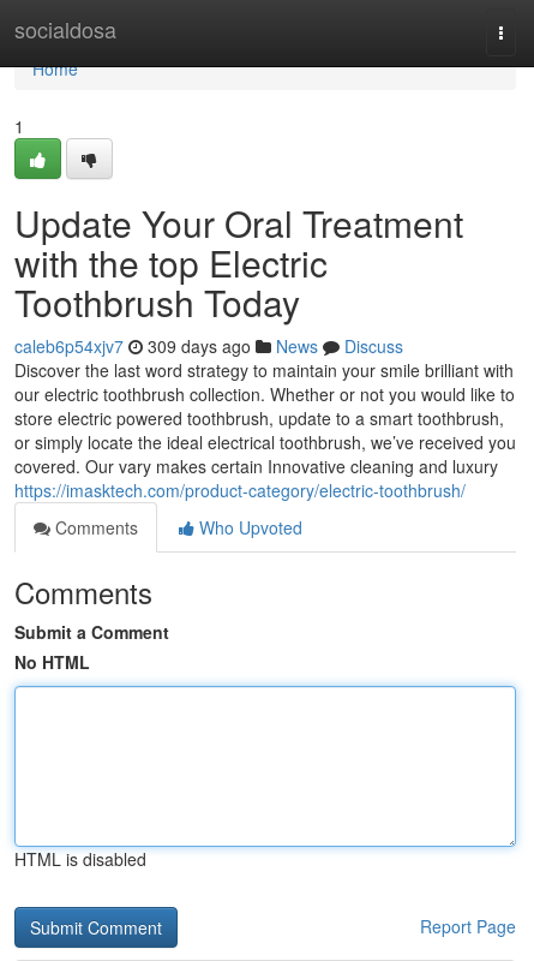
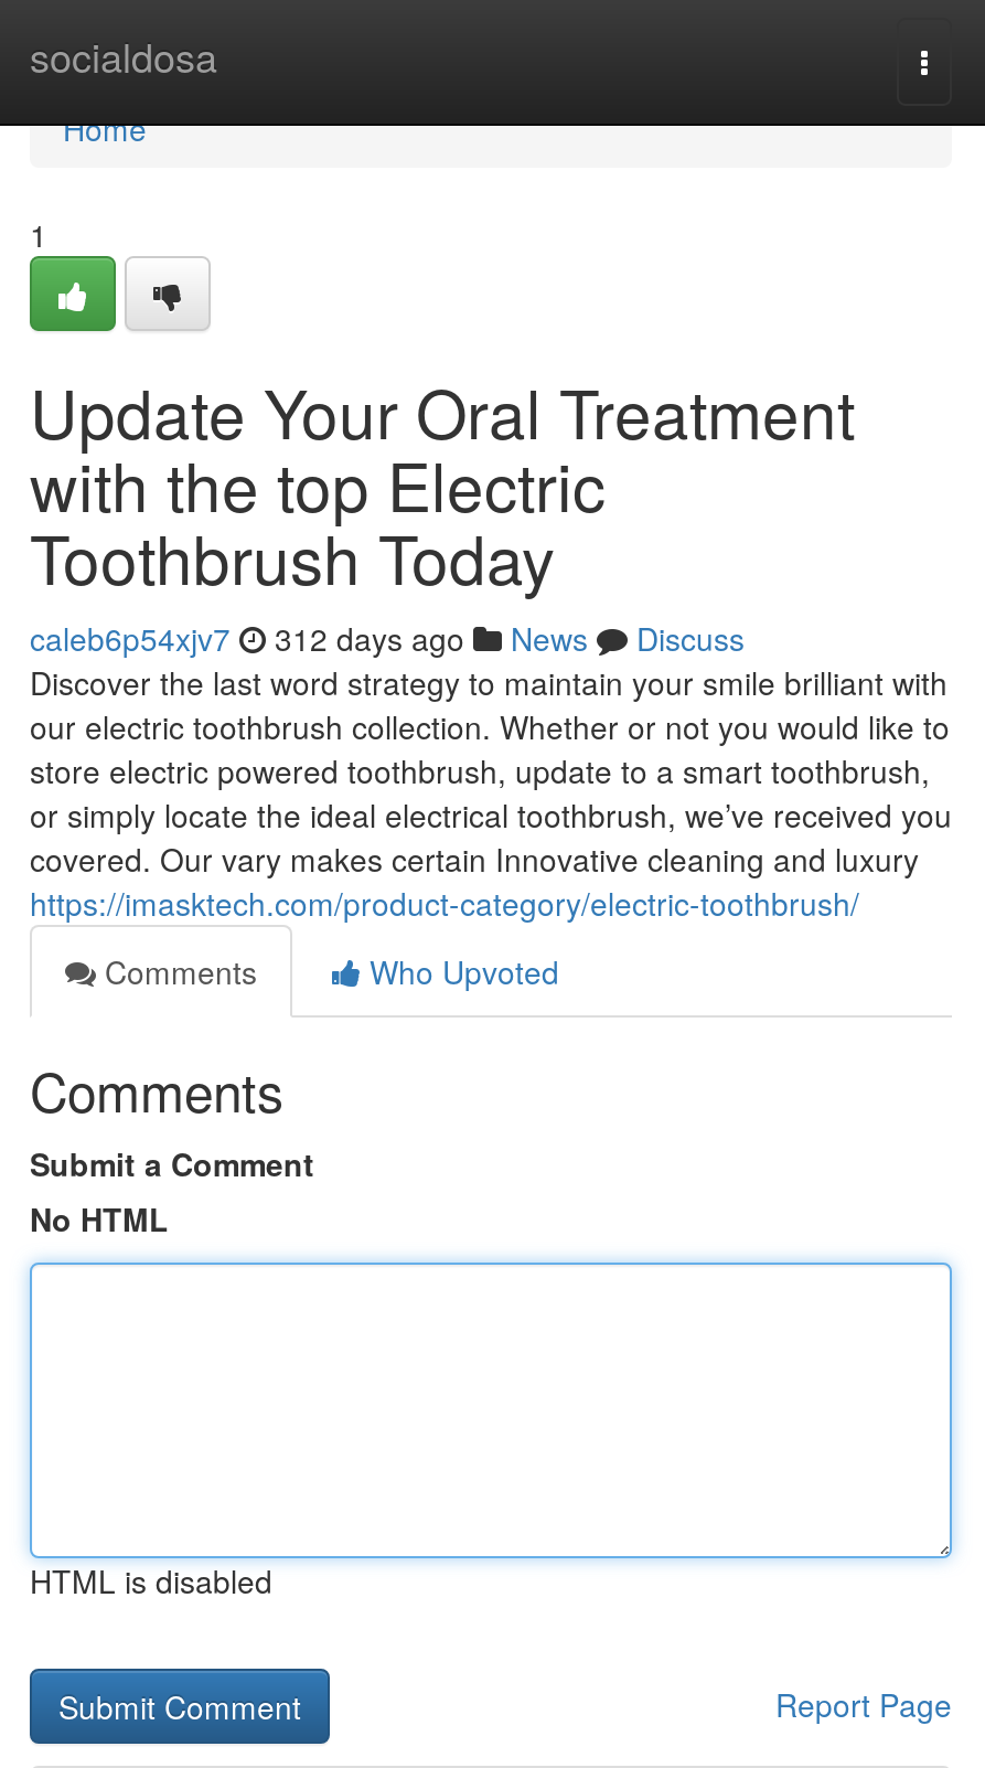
[14,334,403,358] caleb6p54xjv7 309 days ago News Discuss -> [30,616,745,660] caleb6p54xjv7 312 days ago News Discuss

